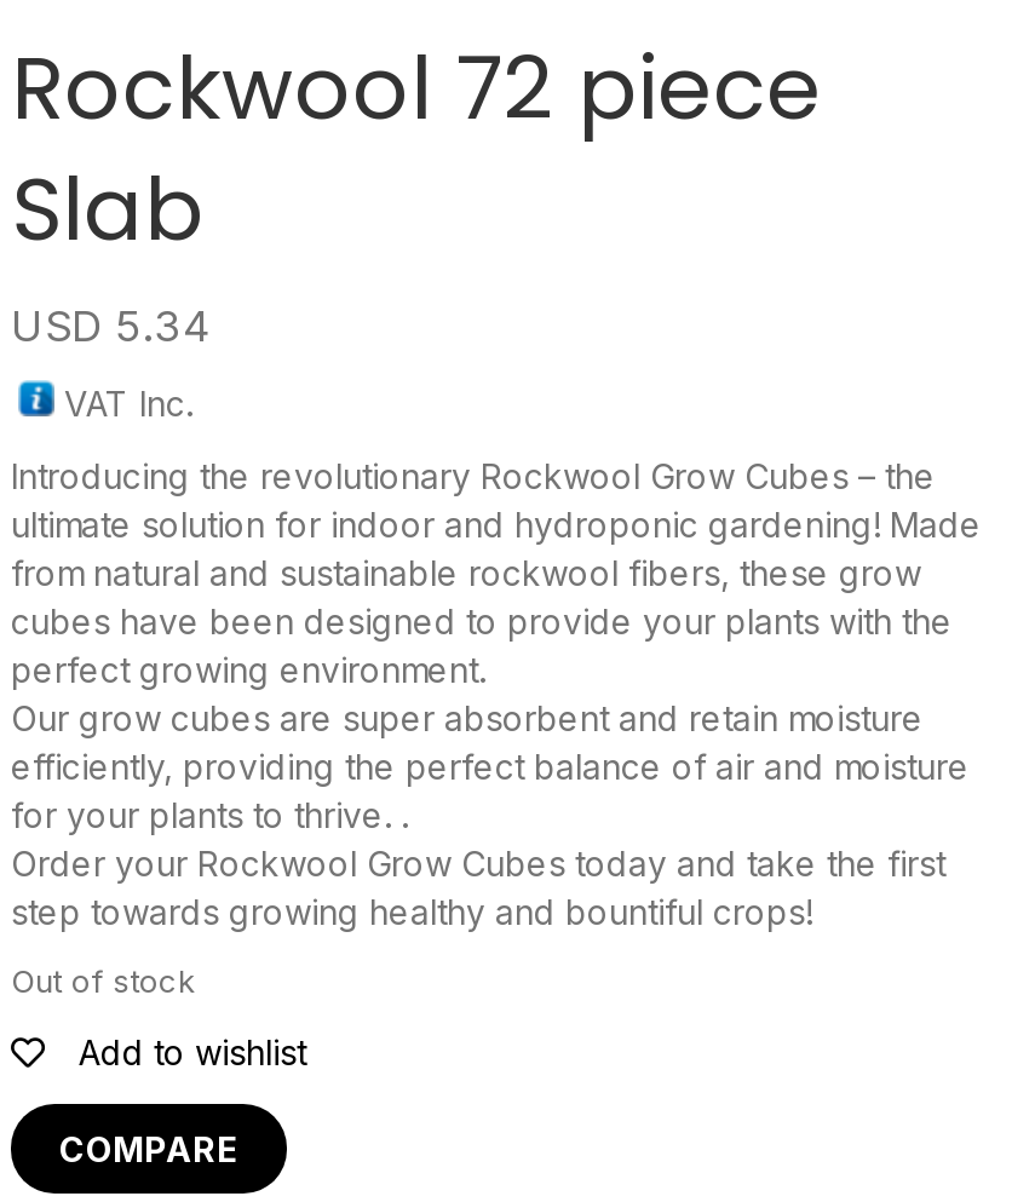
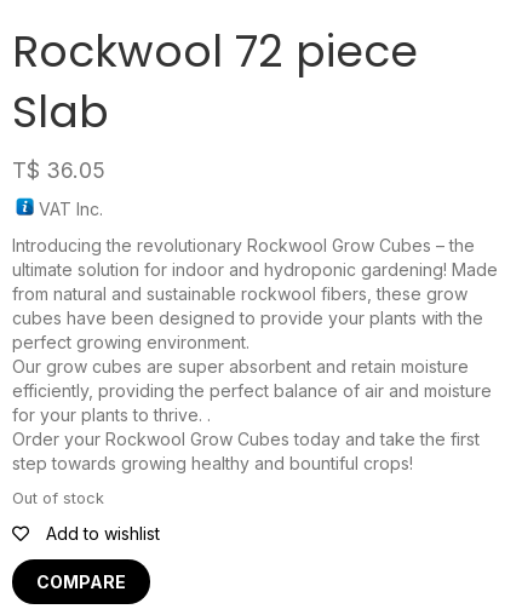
[11,299,209,350] USD 5.34 -> [12,157,105,182] T$36.05

